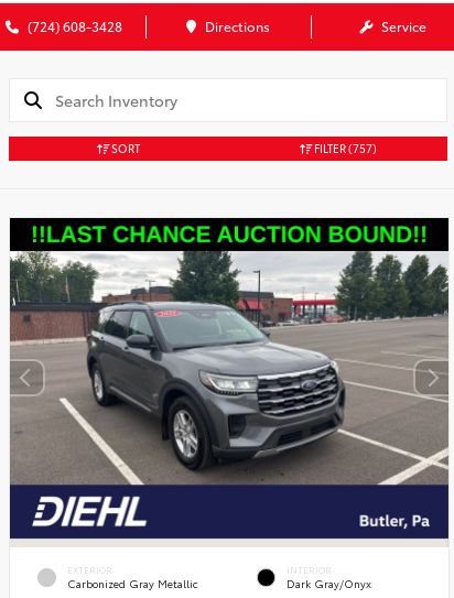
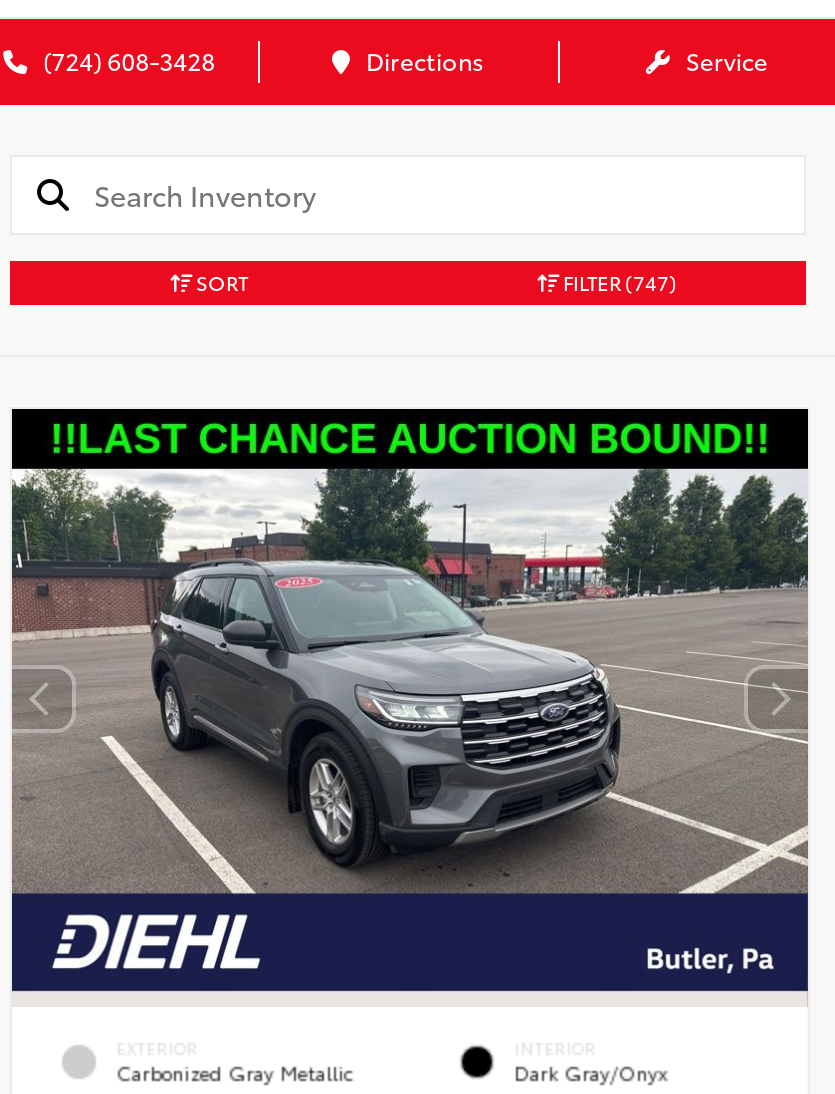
[311,140,376,156] FILTER (757) -> [559,267,677,297] FILTER (747)

